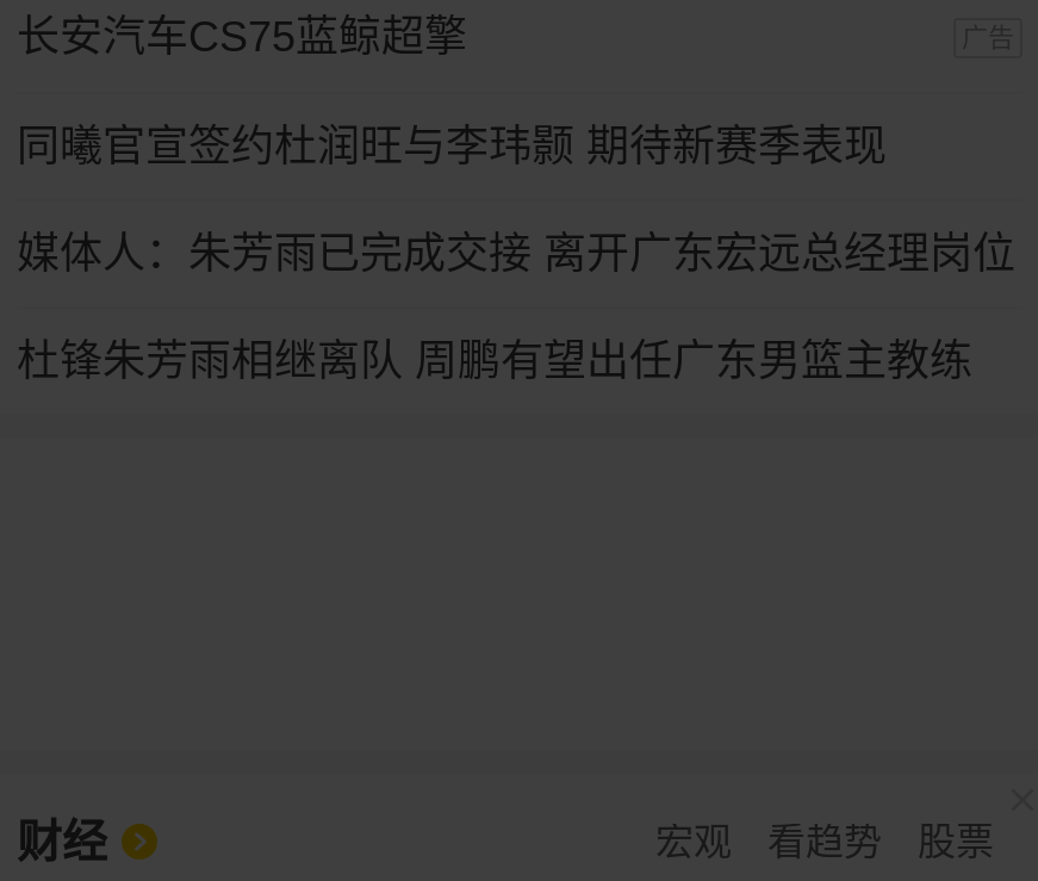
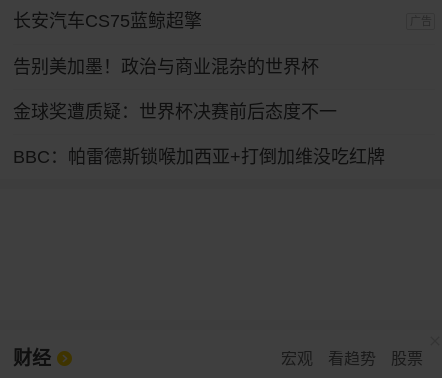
[17,122,887,170] 同曦官宣签约杜润旺与李玮颢 期待新赛季表现 -> [13,57,319,77] 告别美加墨！政治与商业混杂的世界杯
[17,230,1015,277] 媒体人：朱芳雨已完成交接 离开广东宏远总经理岗位 -> [13,102,337,122] 金球奖遭质疑：世界杯决赛前后态度不一
[17,337,972,385] 杜锋朱芳雨相继离队 周鹏有望出任广东男篮主教练 -> [13,147,385,167] BBC：帕雷德斯锁喉加西亚+打倒加维没吃红牌

